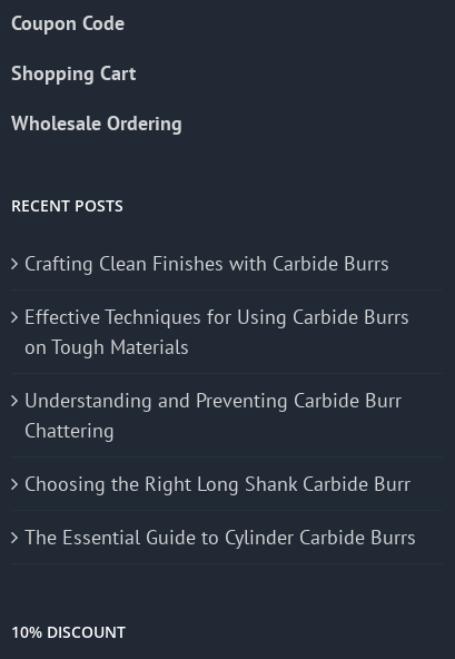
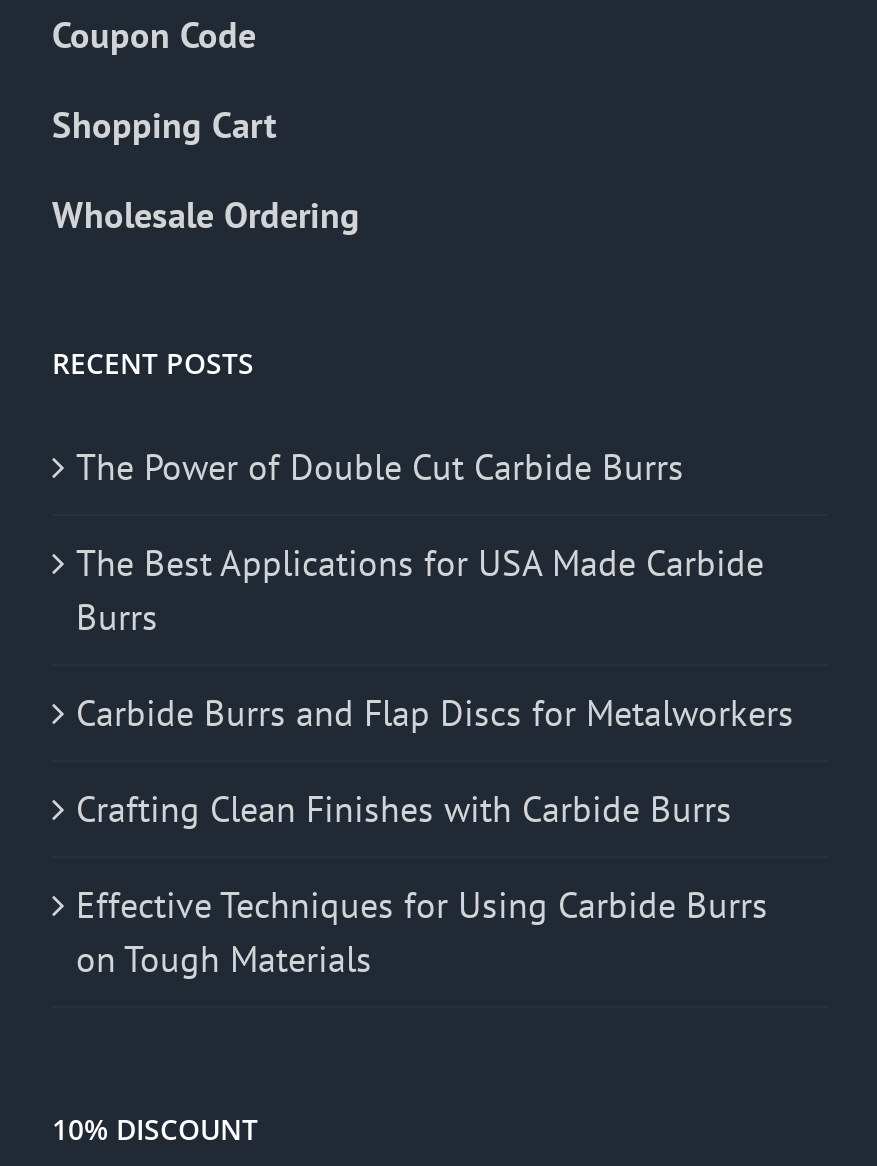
none -> [76,445,794,737] The Power of Double Cut Carbide Burrs | The Best Applications for USA Made Carbide | Burrs | Carbide Burrs and Flap Discs for Metalworkers
moved [24,251,409,360] -> [76,787,768,983]: Crafting Clean Finishes with Carbide Burrs | Effective Techniques for Using Carbide Burrs | on Tough Materials
[24,388,416,550] Understanding and Preventing Carbide Burr | Chattering | Choosing the Right Long Shank Carbide Burr | The Essential Guide to Cylinder Carbide Burrs -> none

